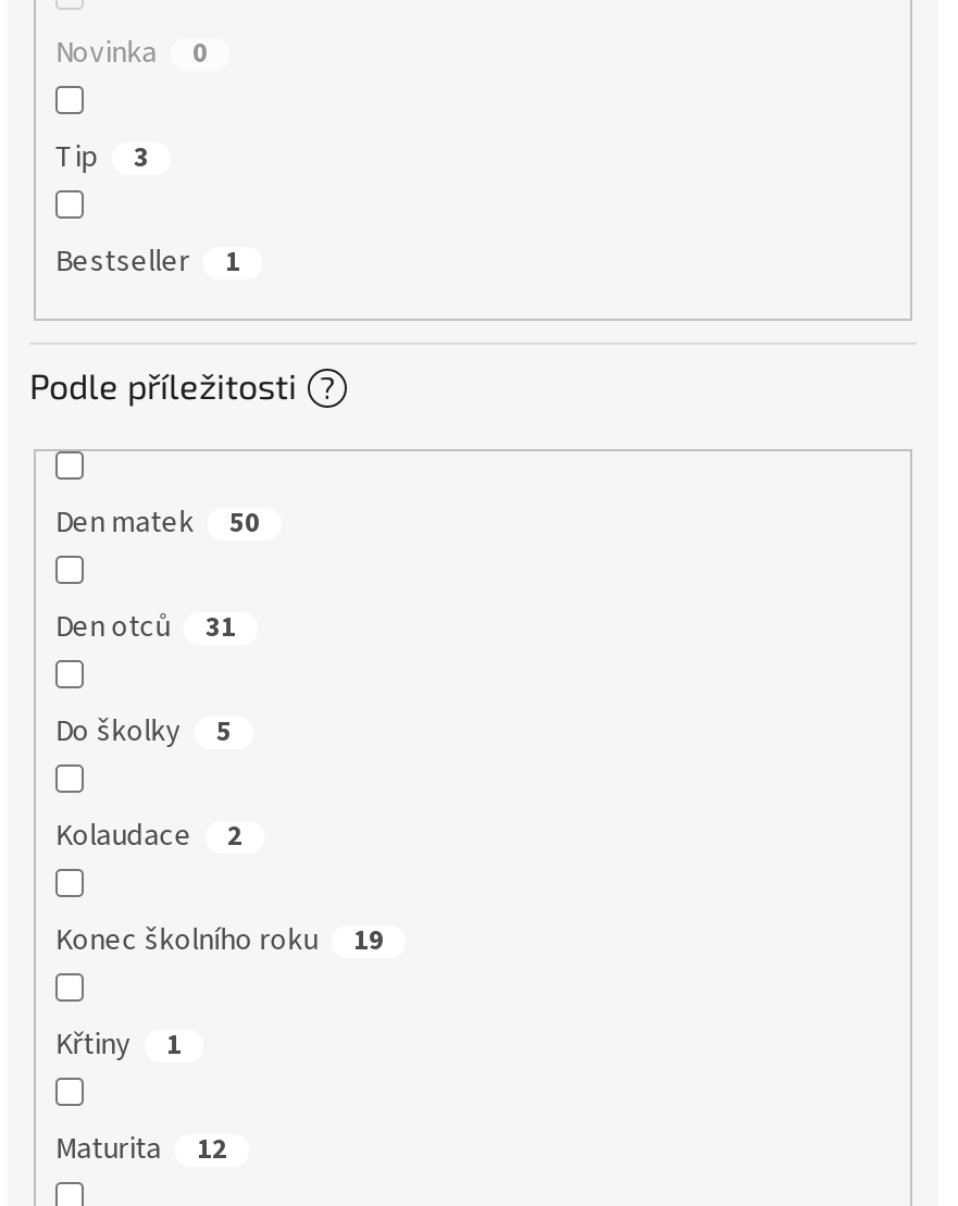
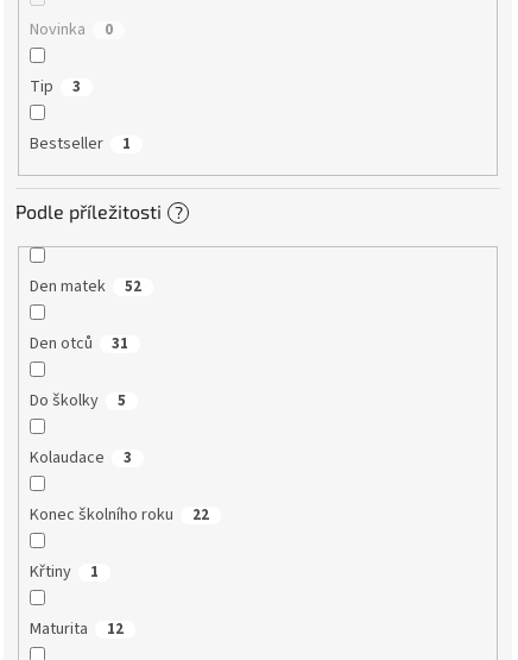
[55,500,260,544] Den matek 50 -> [29,274,141,298] Den matek 52
[55,814,242,857] Kolaudace 2 -> [29,445,132,469] Kolaudace 3
[55,918,384,962] Konec školního roku 19 -> [29,503,209,526] Konec školního roku 22

